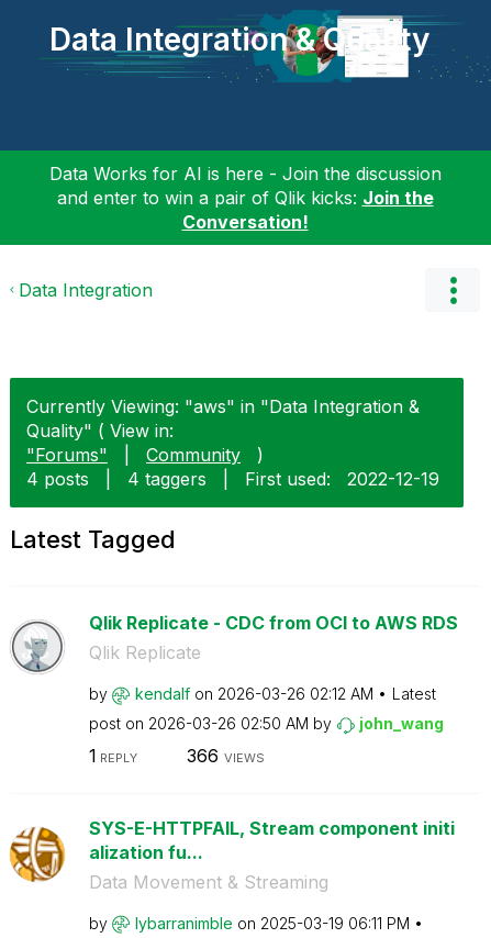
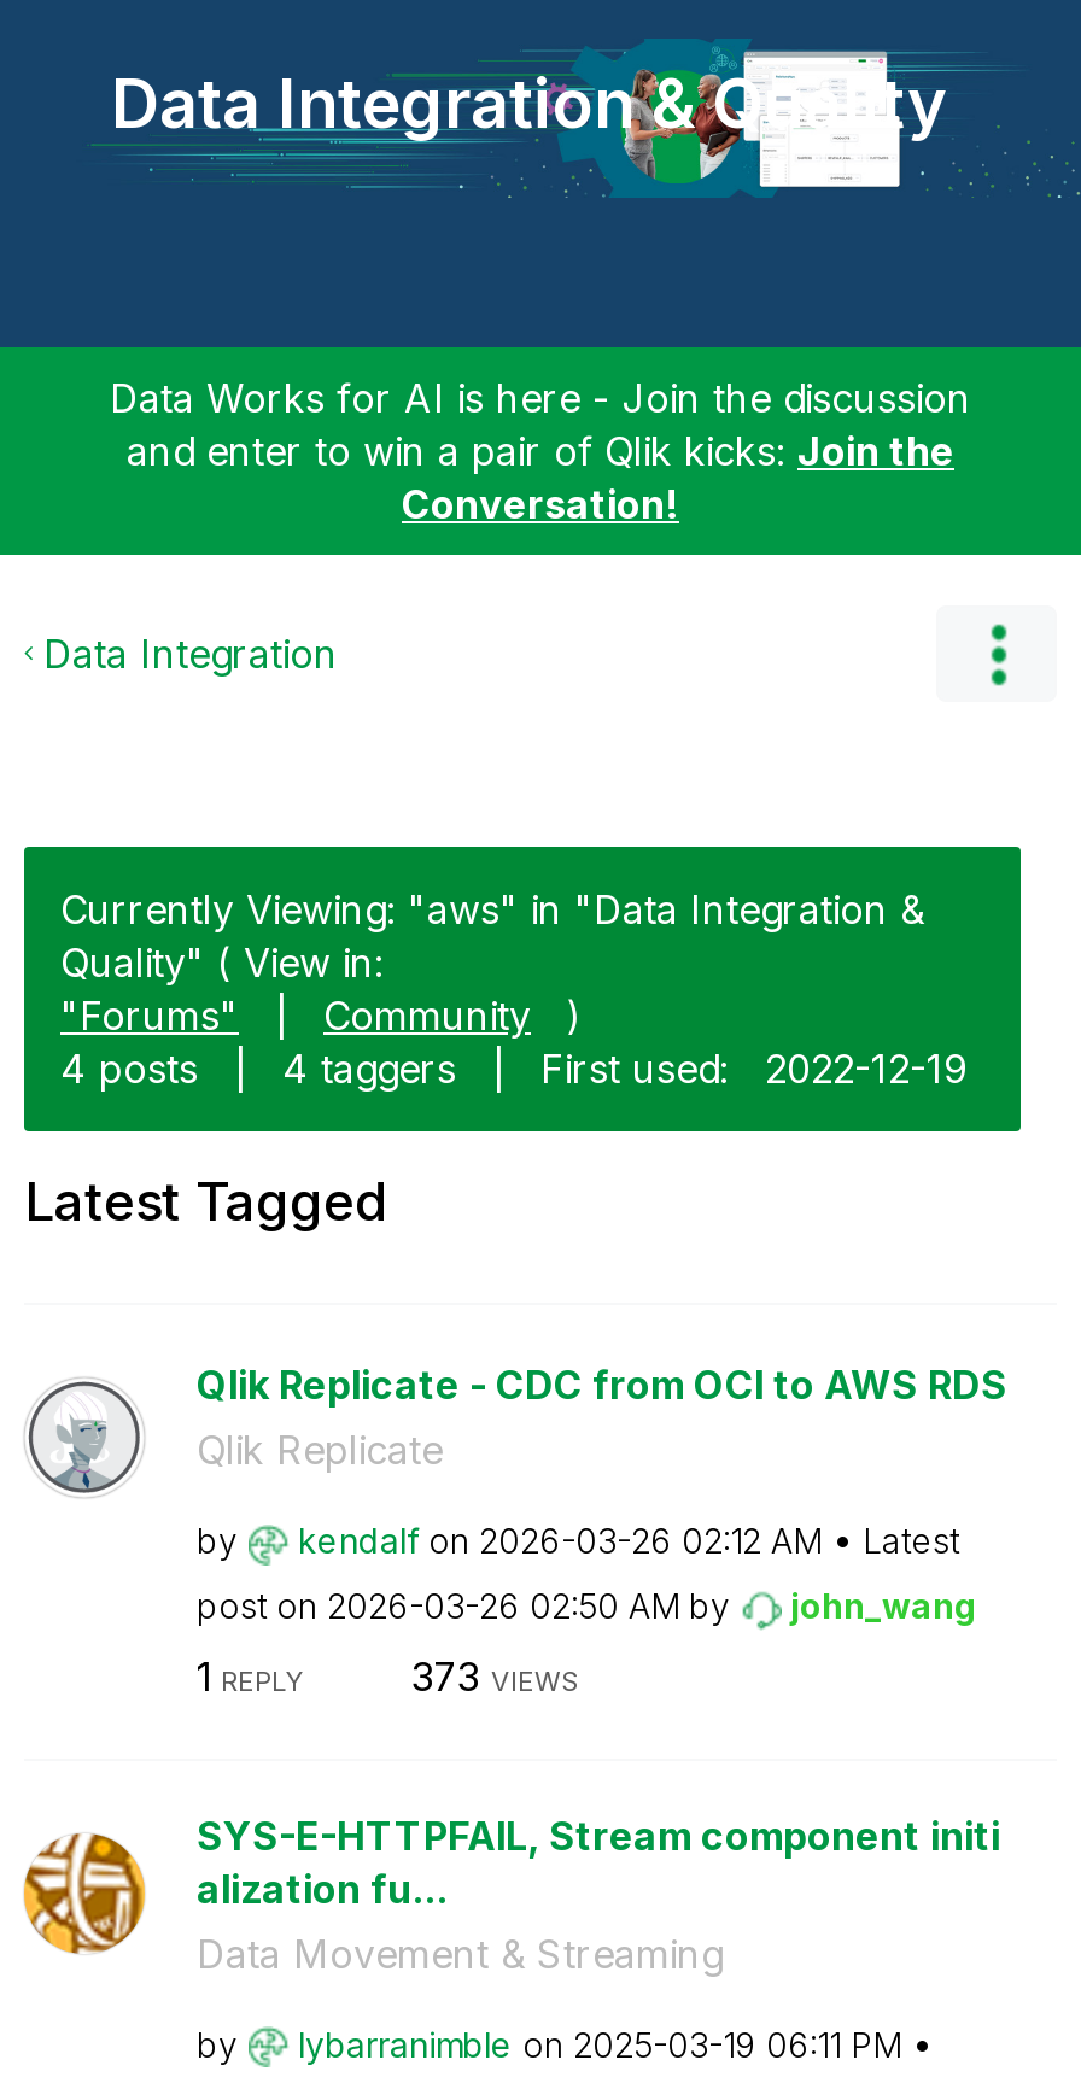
[186,744,264,766] 366 VIEWS -> [411,1651,580,1699] 373 VIEWS

